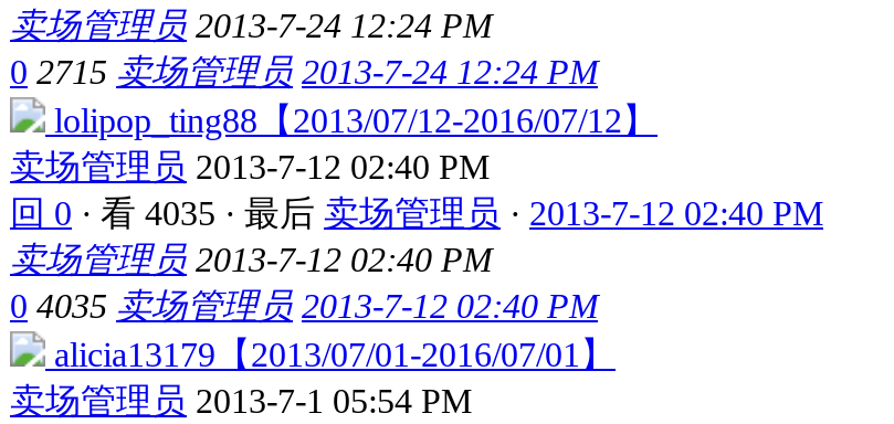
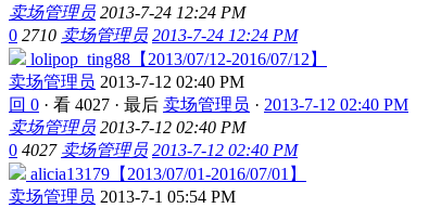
[10,53,598,90] 0 2715 卖场管理员 2013-7-24 12:24 PM -> [9,26,298,44] 0 2710 卖场管理员 2013-7-24 12:24 PM
[10,194,823,232] 回 0 · 看 4035 · 最后卖场管理员· 2013-7-12 02:40 PM -> [9,95,408,114] 回 0 · 看 4027 · 最后卖场管理员· 2013-7-12 02:40 PM
[10,287,598,324] 0 4035 卖场管理员 2013-7-12 02:40 PM -> [9,141,298,159] 0 4027 卖场管理员 2013-7-12 02:40 PM

